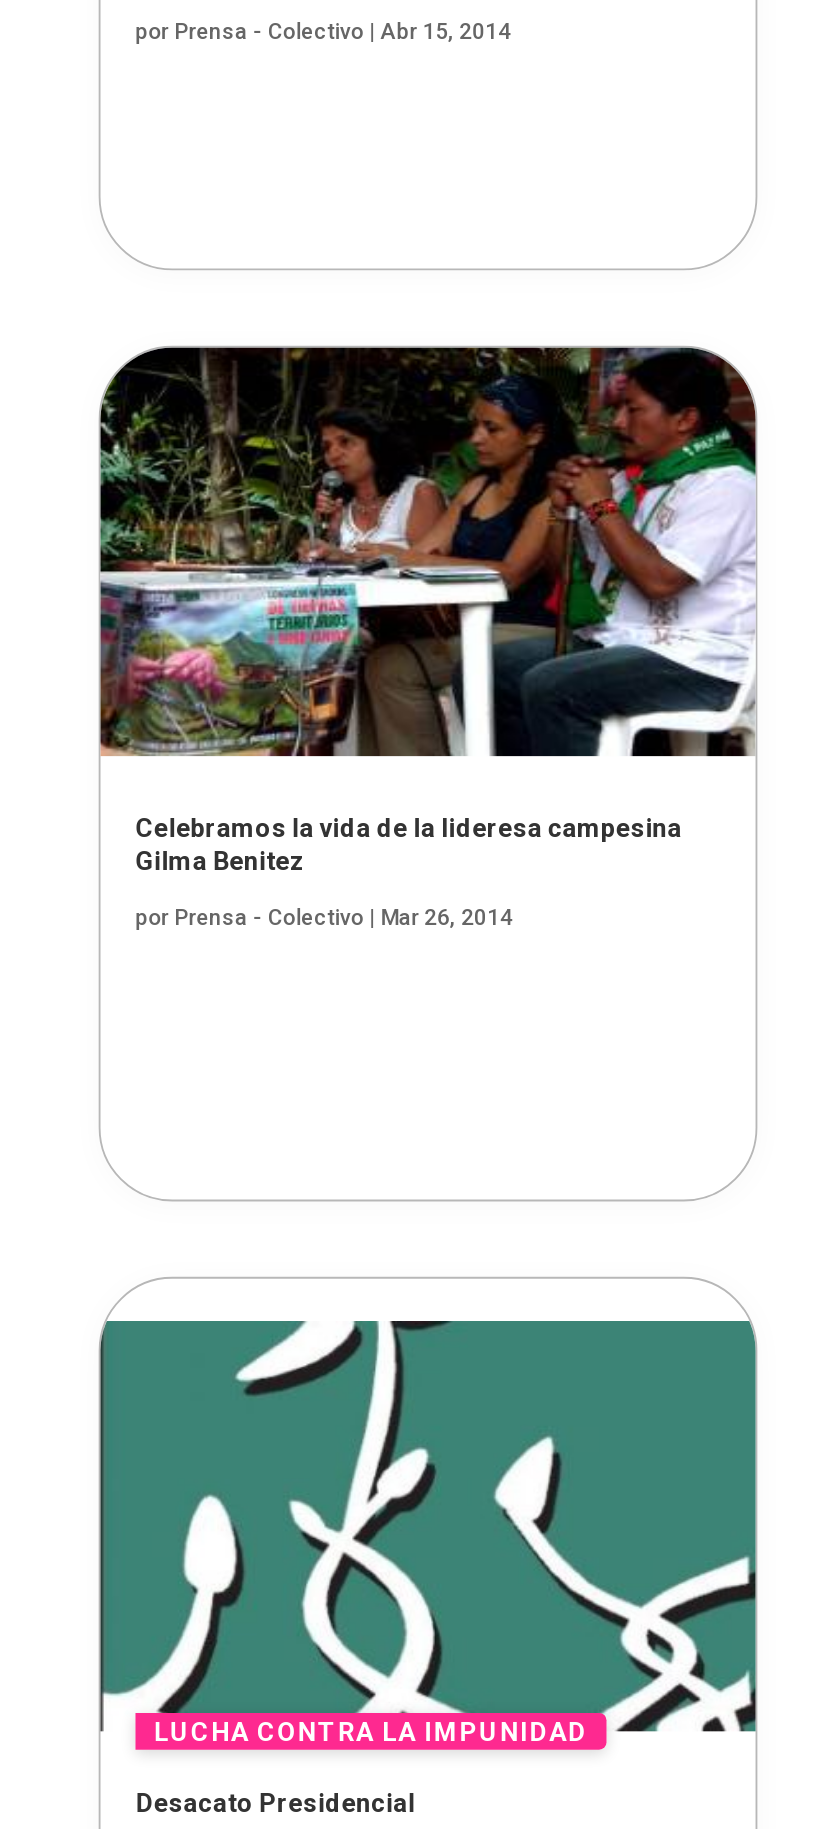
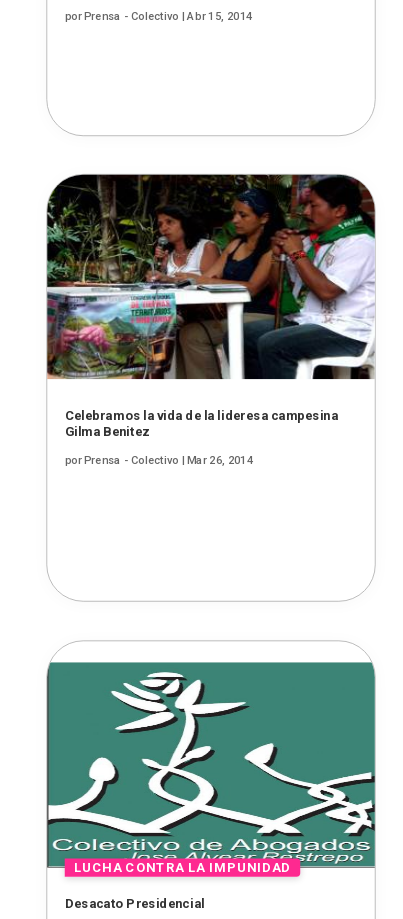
[100,1319,756,1735] [image] -> [47,661,375,869] [image]

